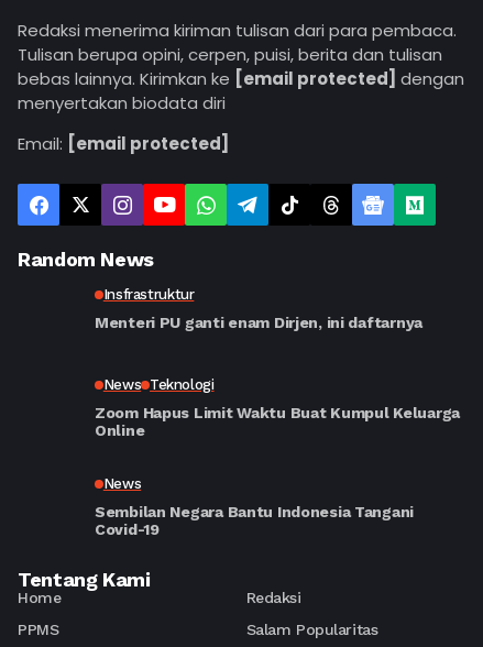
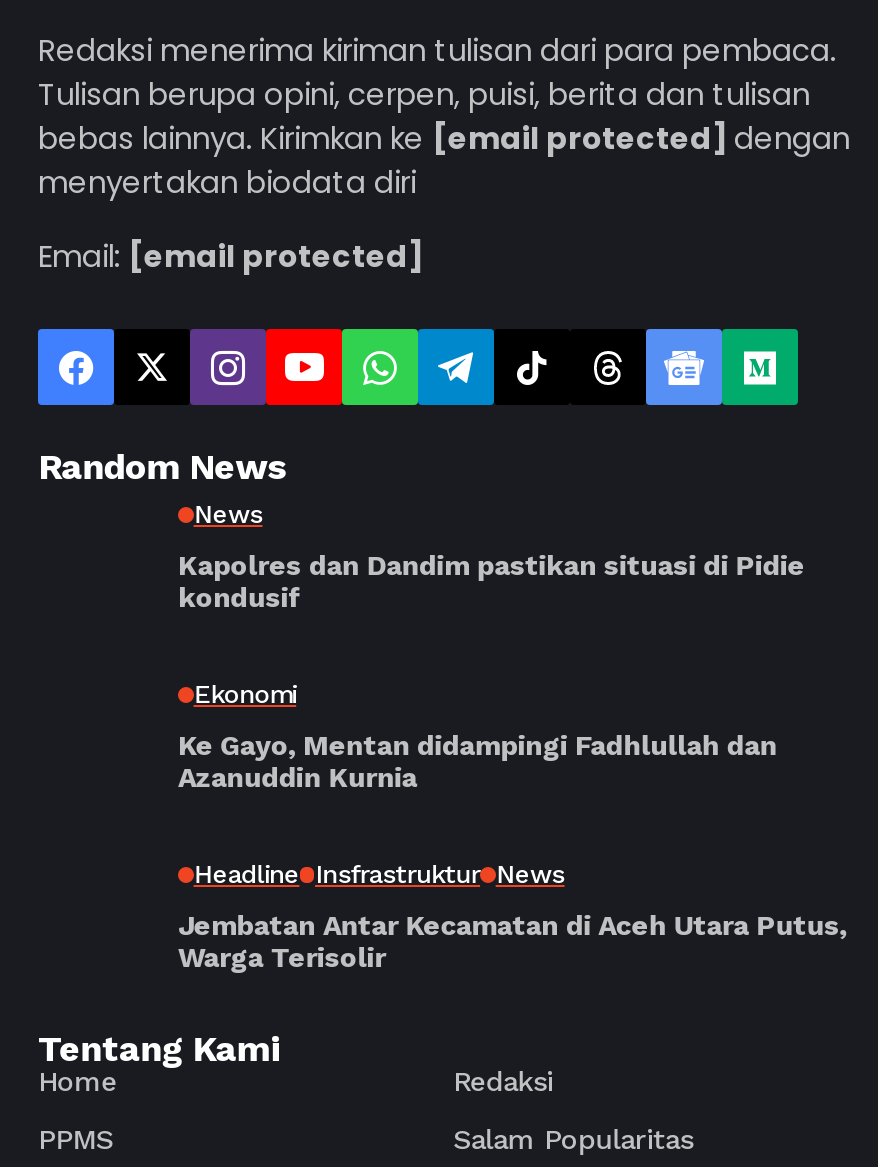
[95,286,422,331] Insfrastruktur | Menteri PU ganti enam Dirjen, ini daftarnya -> none
[95,377,460,439] News Teknologi | Zoom Hapus Limit Waktu Buat Kumpul Keluarga | Online -> none
moved [103,476,141,492] -> [194,499,262,529]: News
[95,503,414,538] Sembilan Negara Bantu Indonesia Tangani | Covid-19 -> [178,549,847,973] Kapolres dan Dandim pastikan situasi di Pidie | kondusif | Ekonomi | Ke Gayo, Mentan didampingi Fadhlullah dan | Azanuddin Kurnia | Headline Insfrastruktur News | Jembatan Antar Kecamatan di Aceh Utara Putus, | Warga Terisolir

